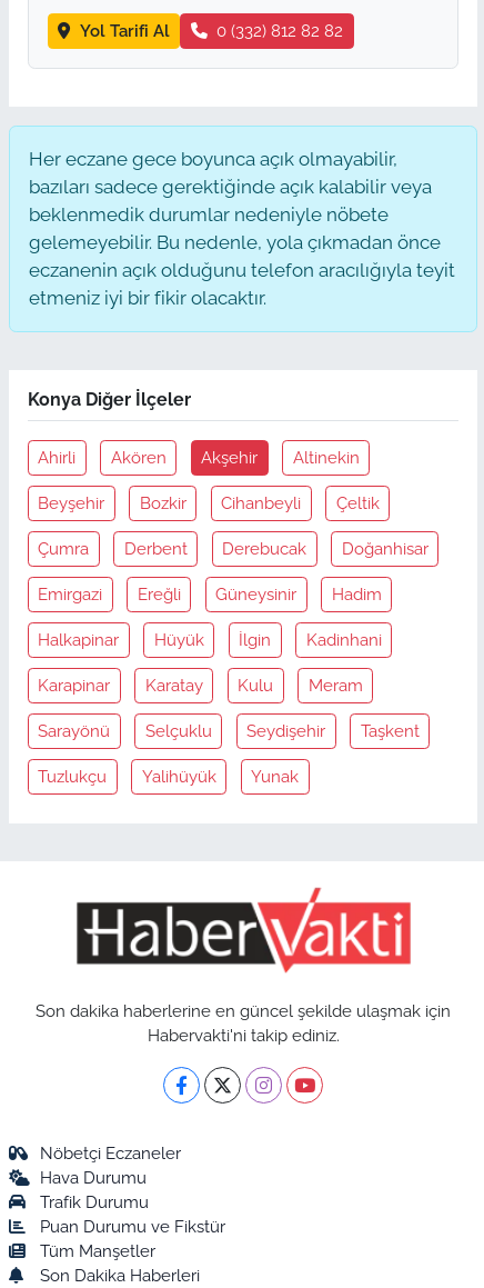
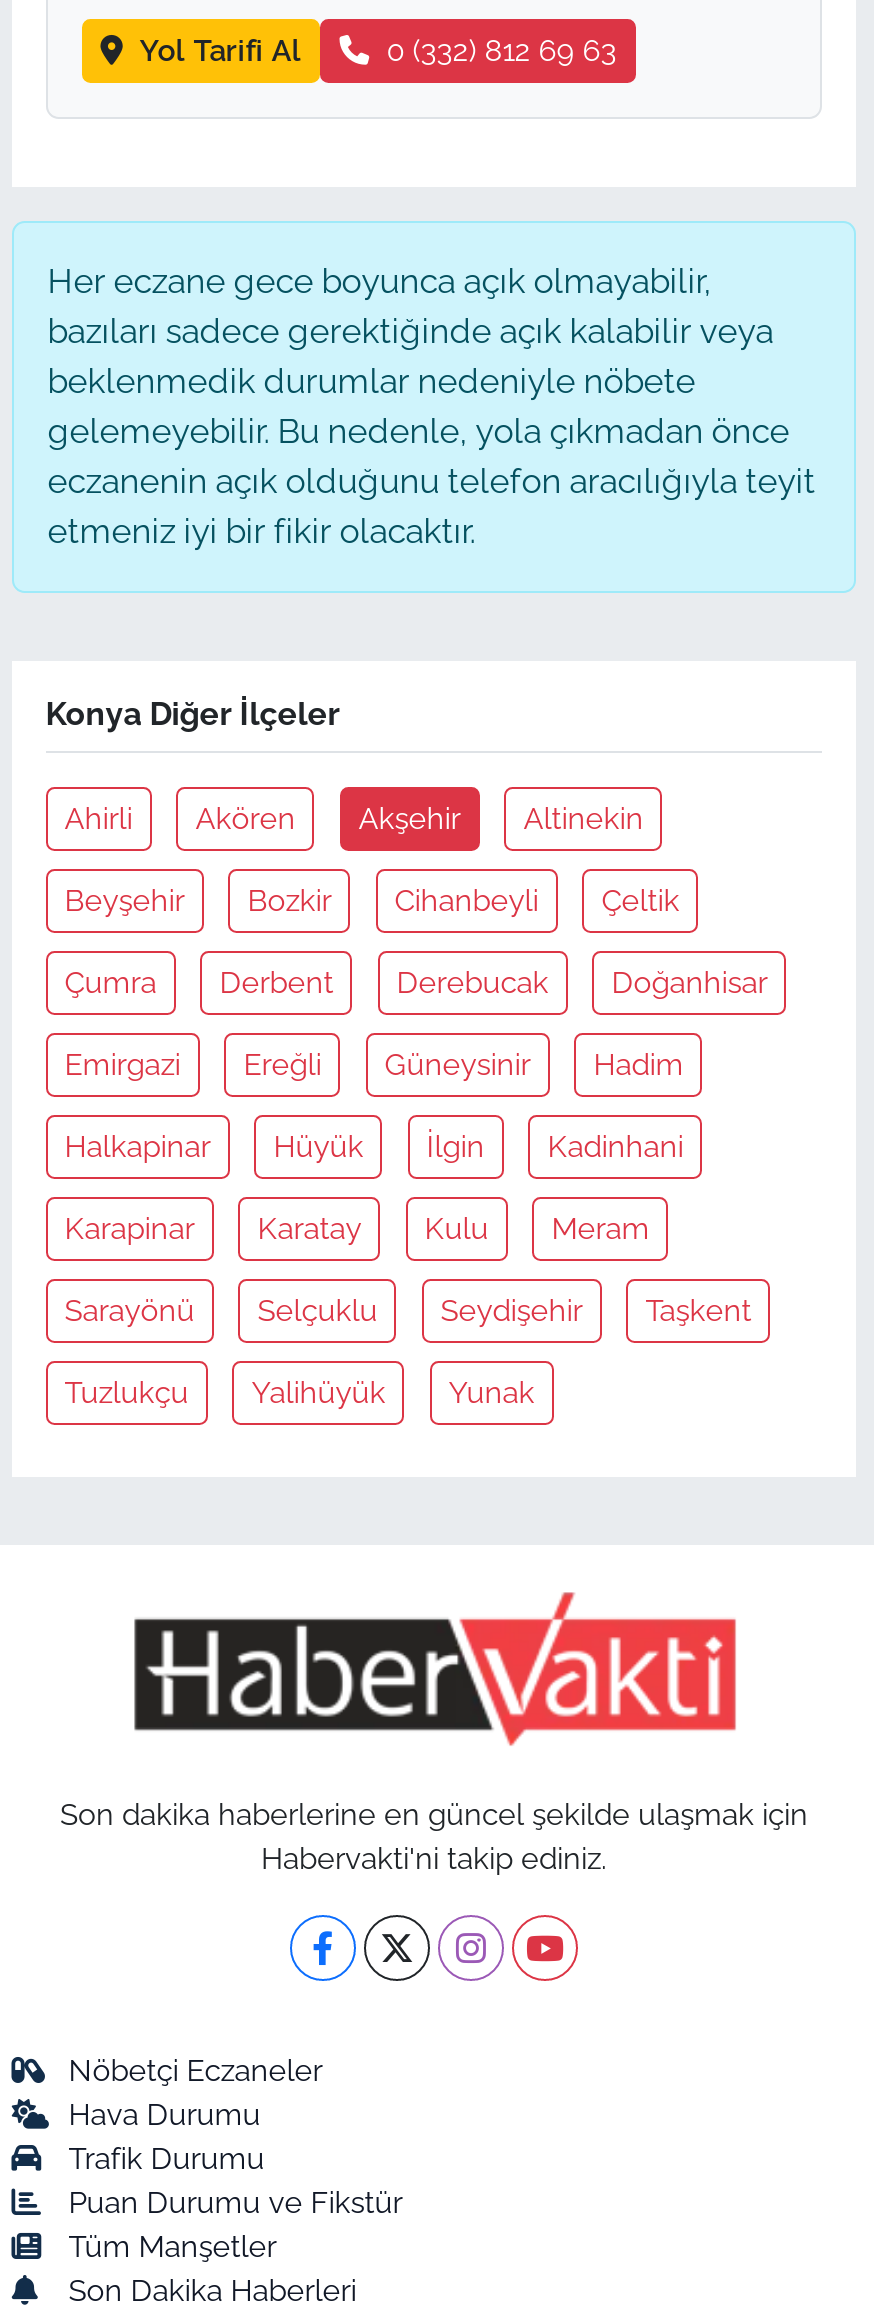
[217,21,343,40] 0 (332) 812 82 82 -> [386,33,616,67] 0 (332) 812 69 63

